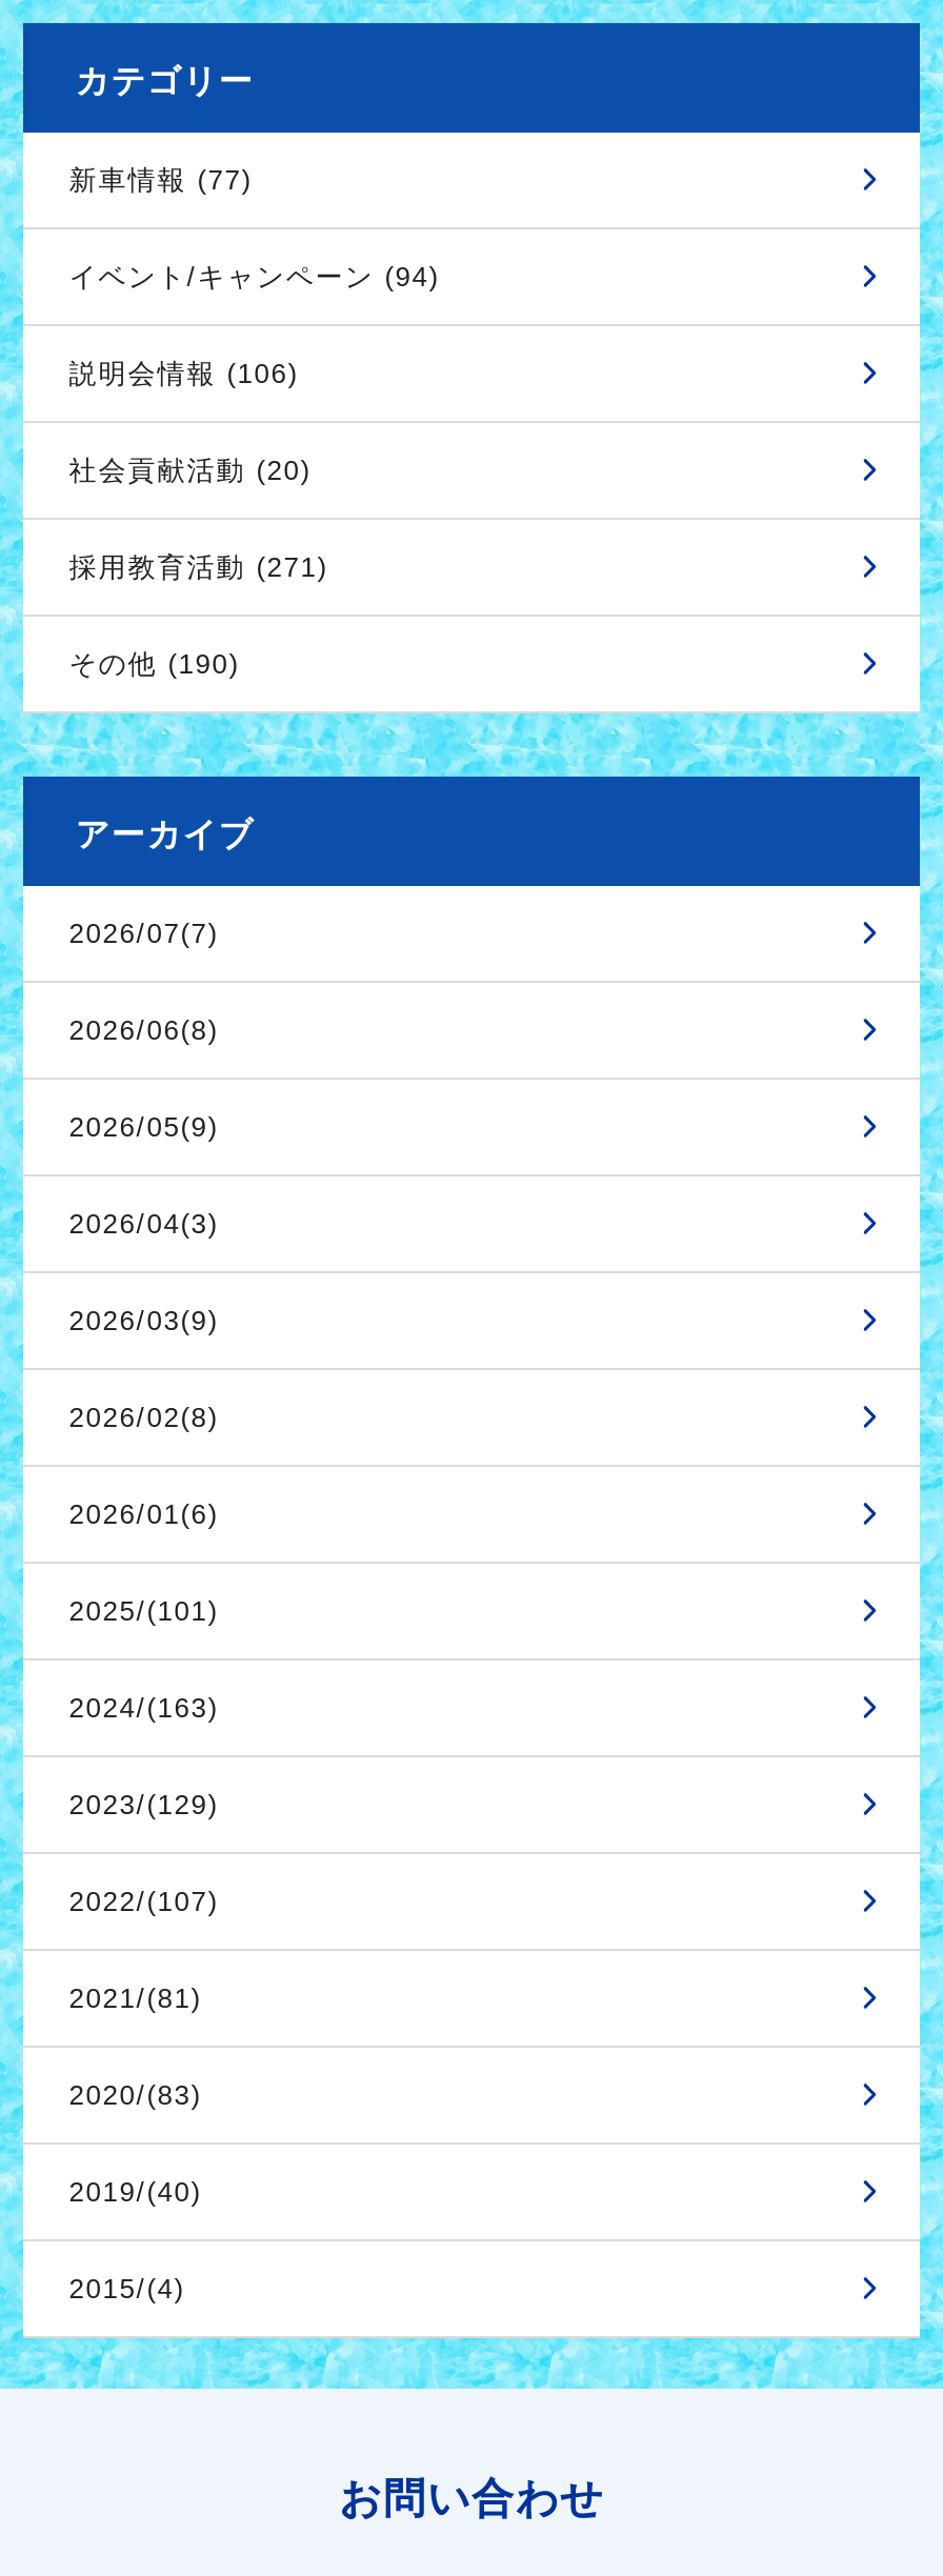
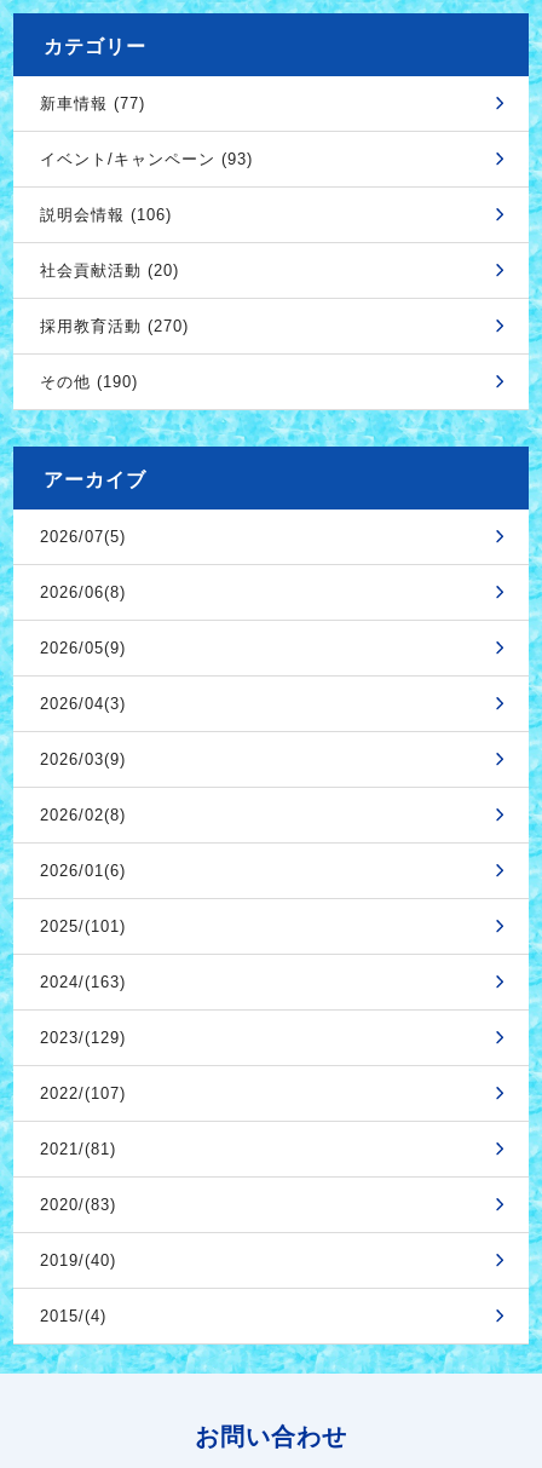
[69,261,440,292] イベント/キャンペーン (94) -> [40,150,253,168] イベント/キャンペーン (93)
[69,551,328,583] 採用教育活動 (271) -> [40,317,188,335] 採用教育活動 (270)
[69,917,218,949] 2026/07(7) -> [40,528,126,546] 2026/07(5)

